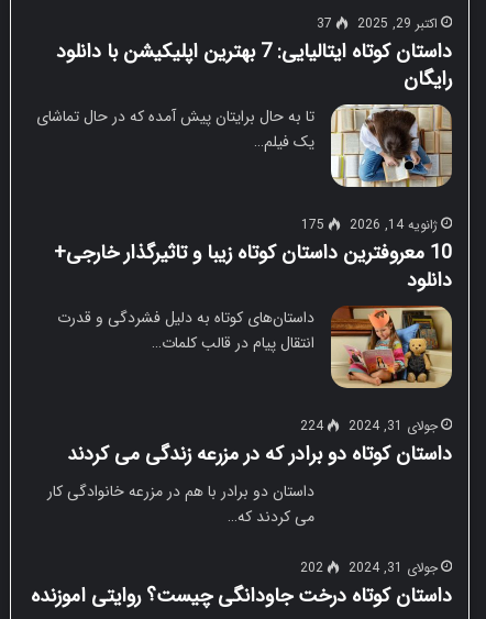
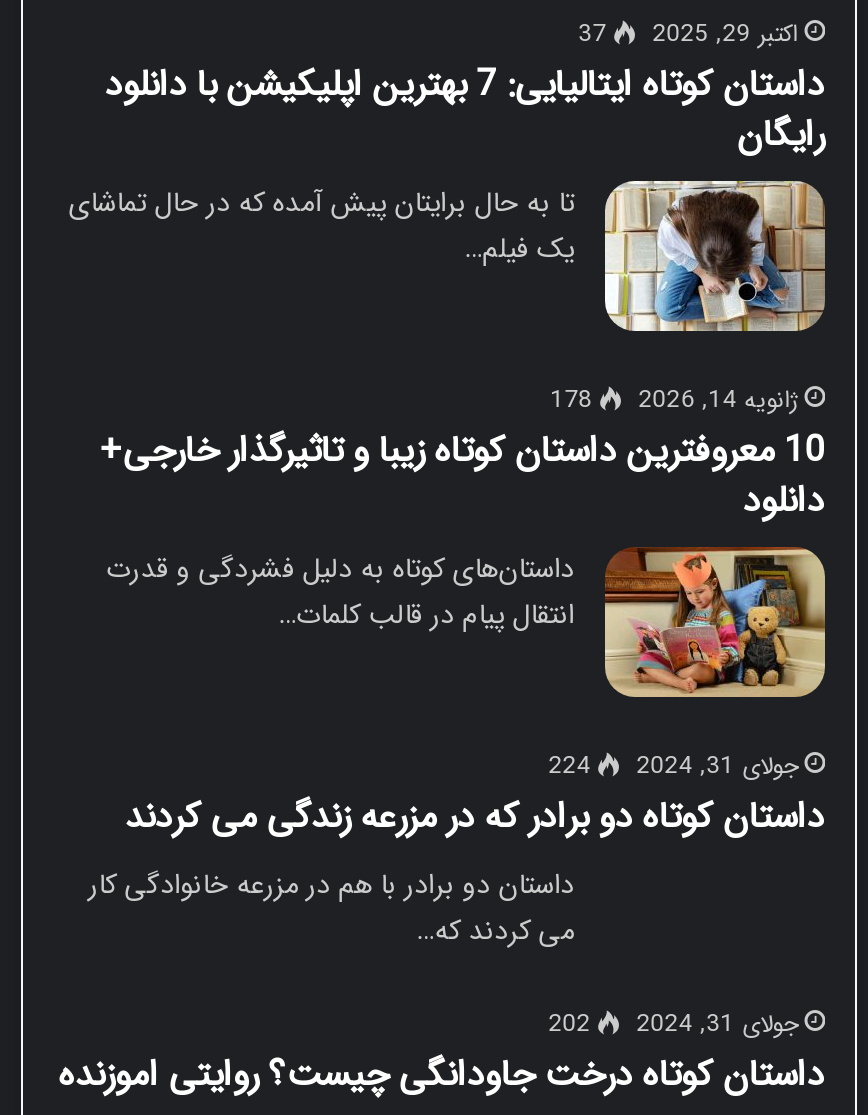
[301,215,324,236] 175 -> [550,382,592,420] 178

